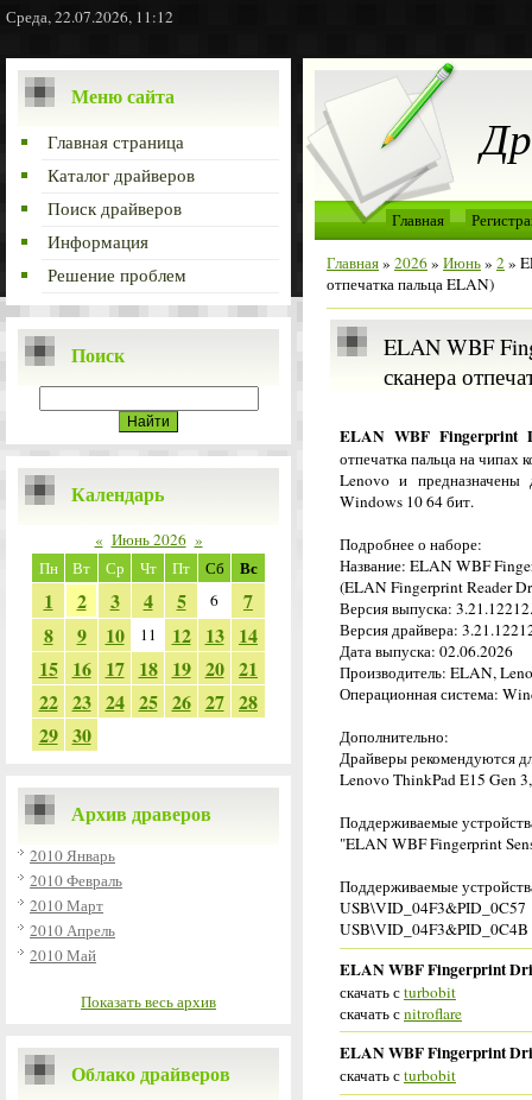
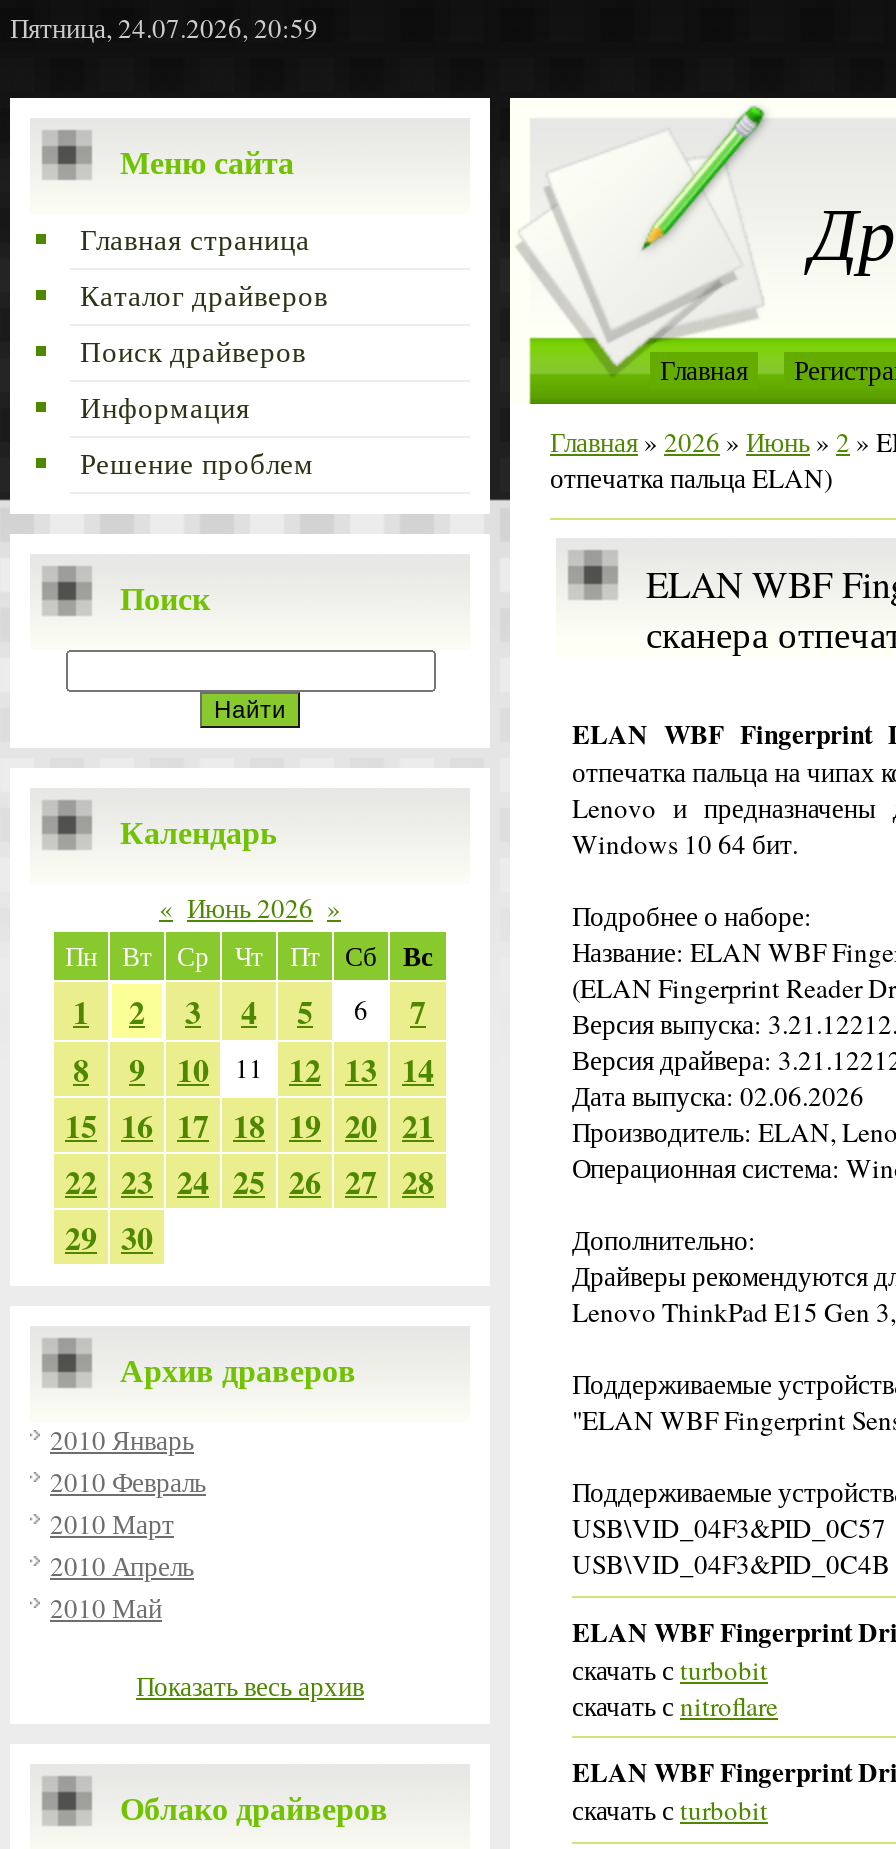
[6,6,173,27] Среда, 22.07.2026, 11:12 -> [10,10,318,46] Пятница, 24.07.2026, 20:59

